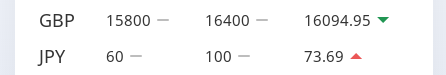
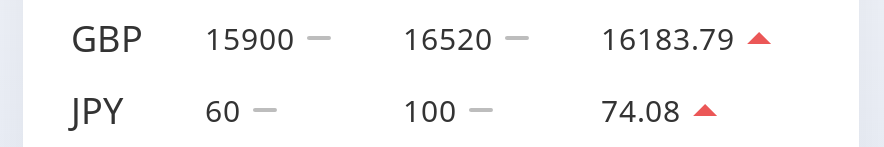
[39,8,151,32] GBP 15800 -> [71,14,295,62] GBP 15900
[205,10,250,30] 16400 -> [403,18,493,58] 16520
[304,10,371,30] 16094.95 -> [601,18,735,58] 16183.79
[304,46,344,66] 73.69 -> [601,90,681,130] 74.08

